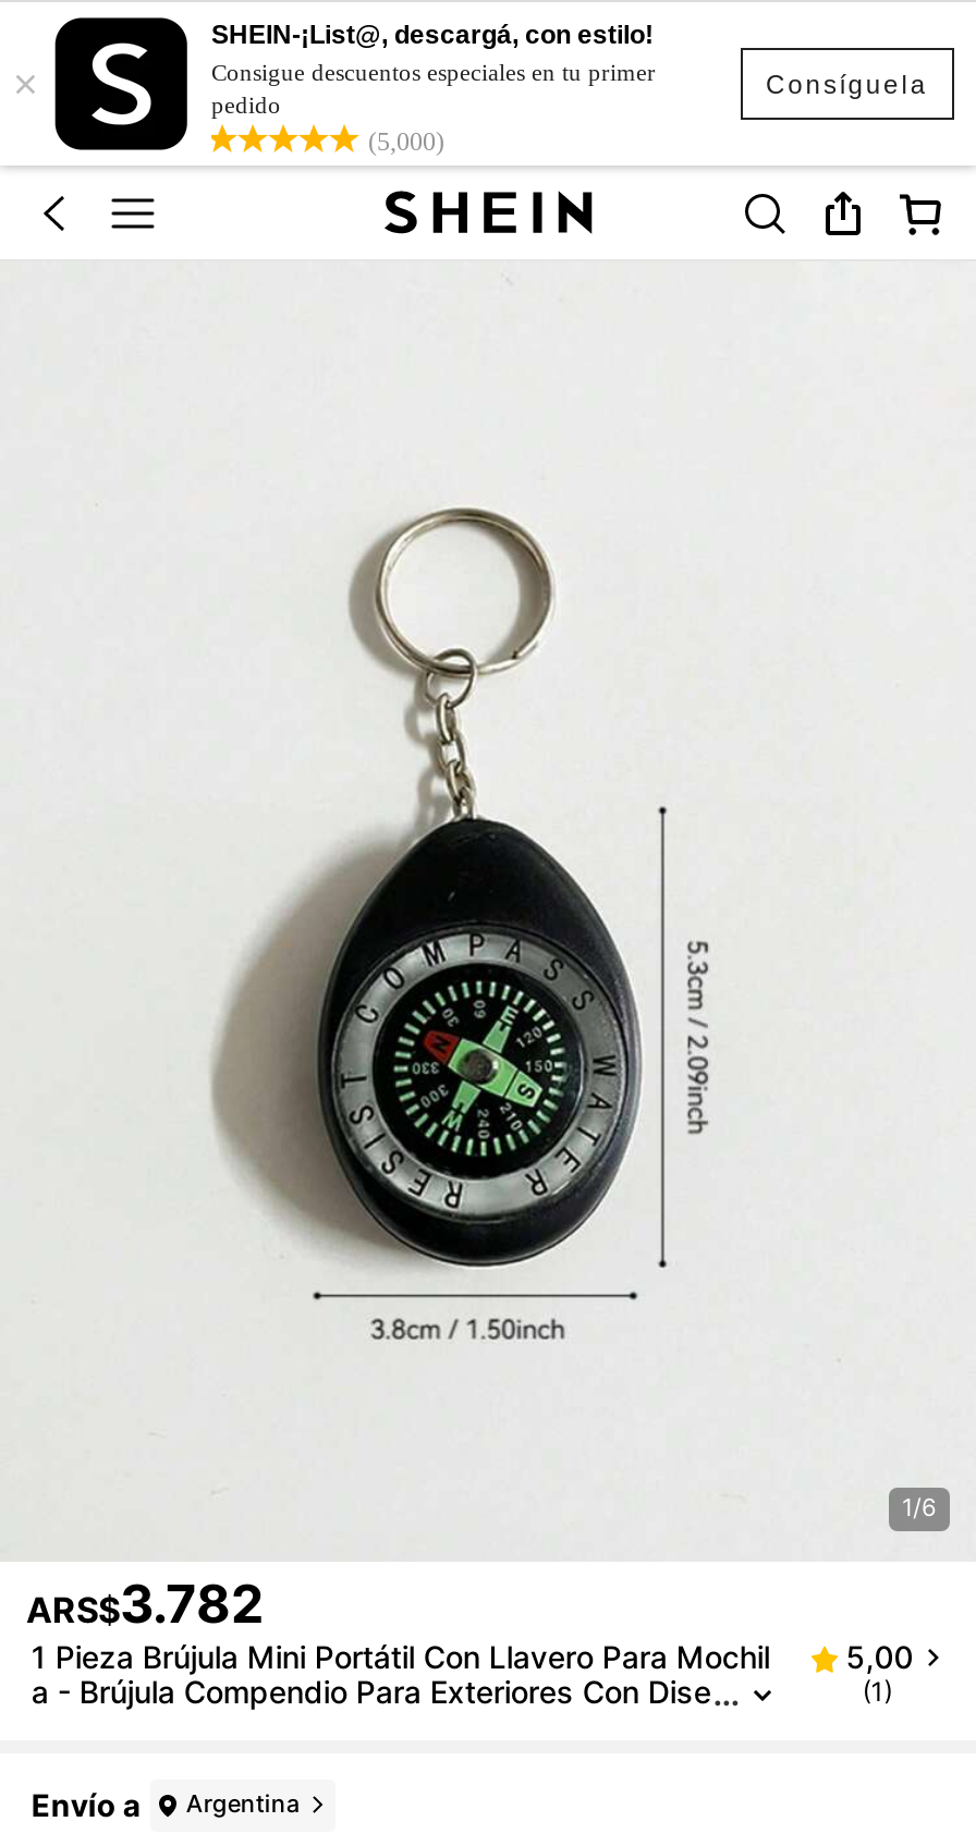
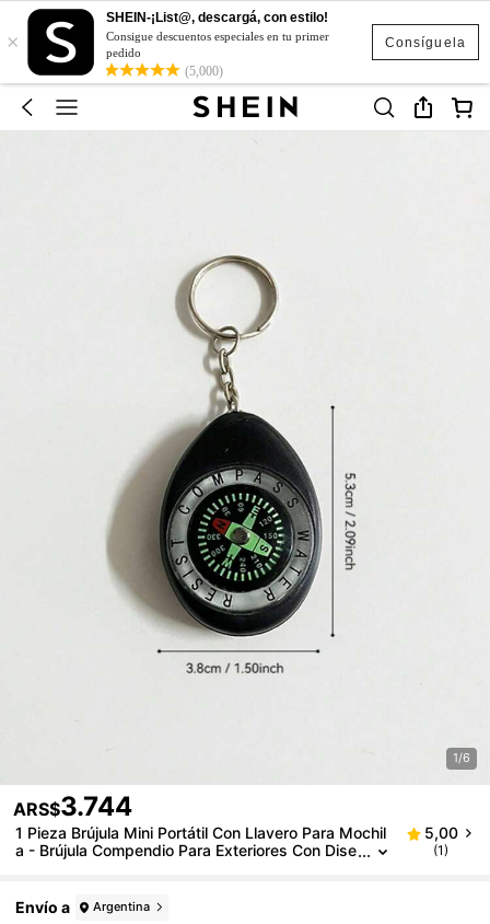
[26,1573,264,1636] ARS$3.782 -> [13,791,132,822] ARS$3.744

